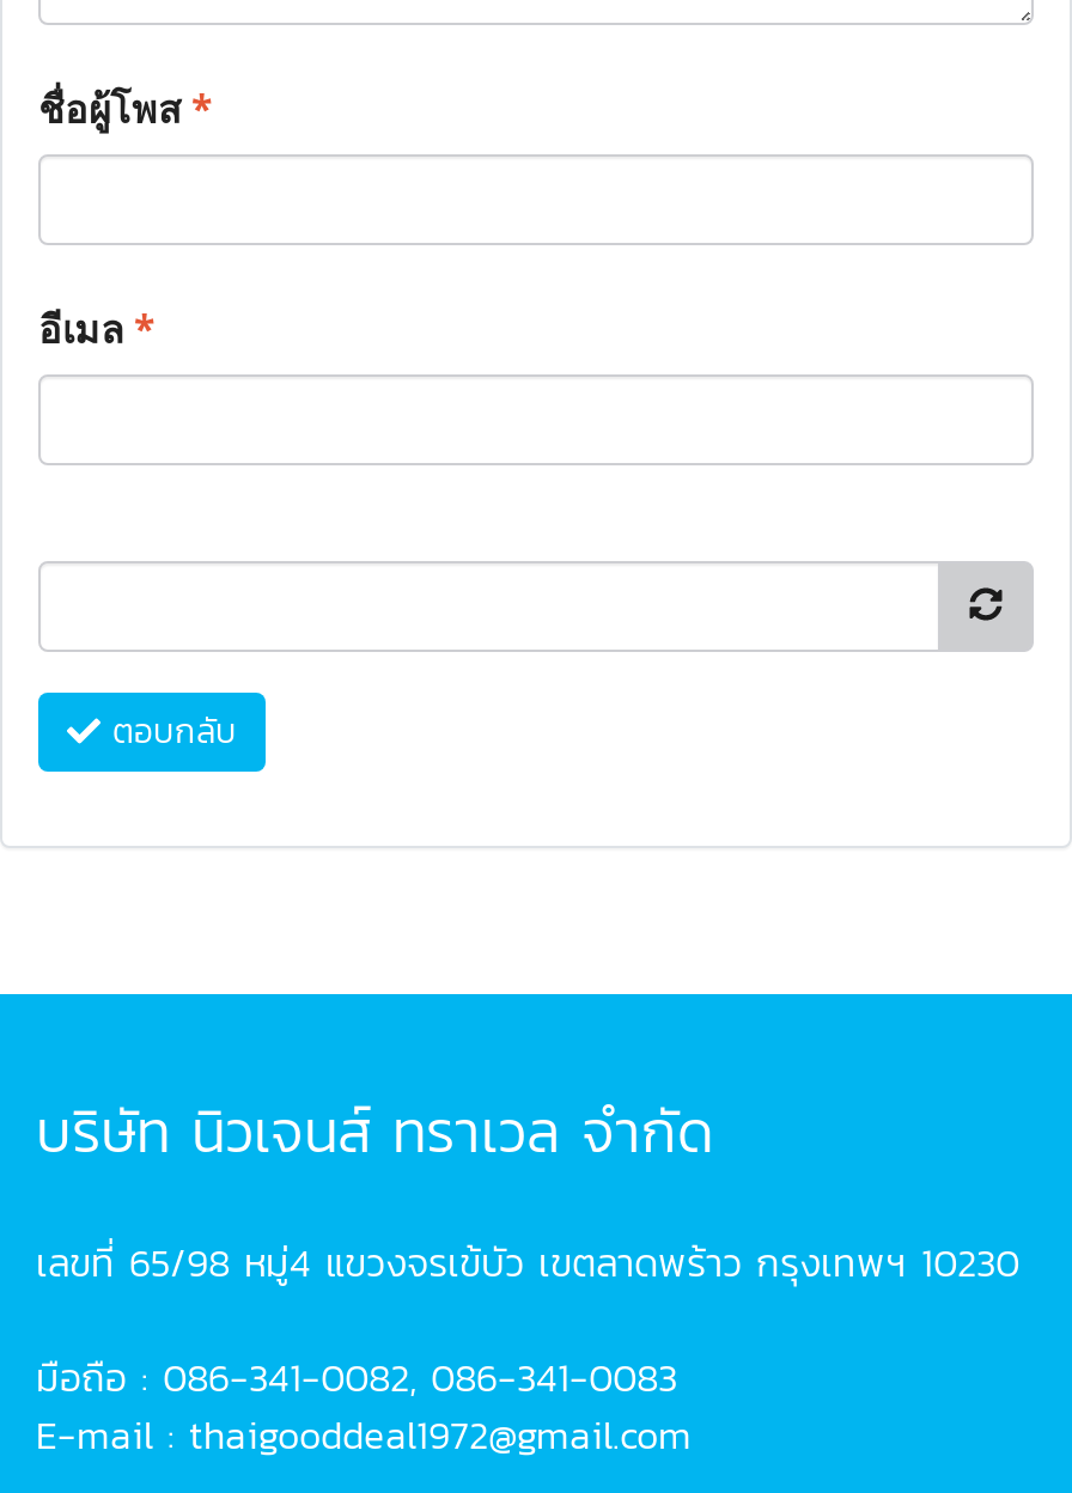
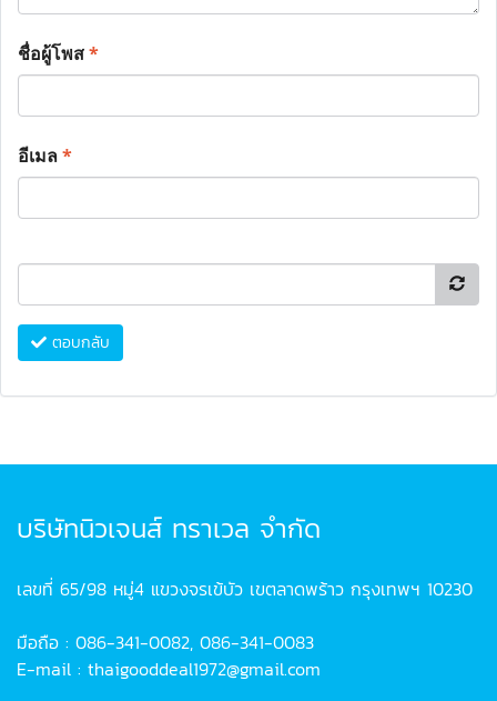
[36,1090,713,1174] บริษัท นิวเจนส์ ทราเวล จำกัด -> [17,509,321,548] บริษัทนิวเจนส์ ทราเวล จำกัด

